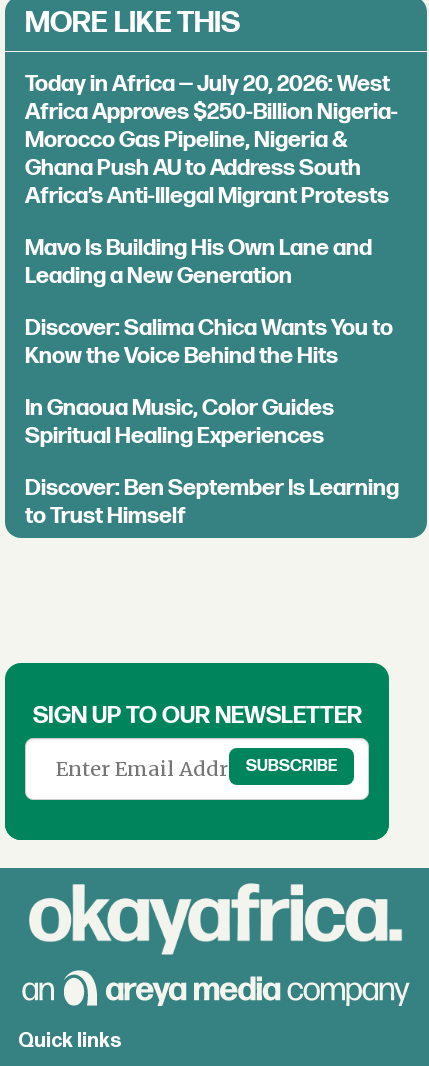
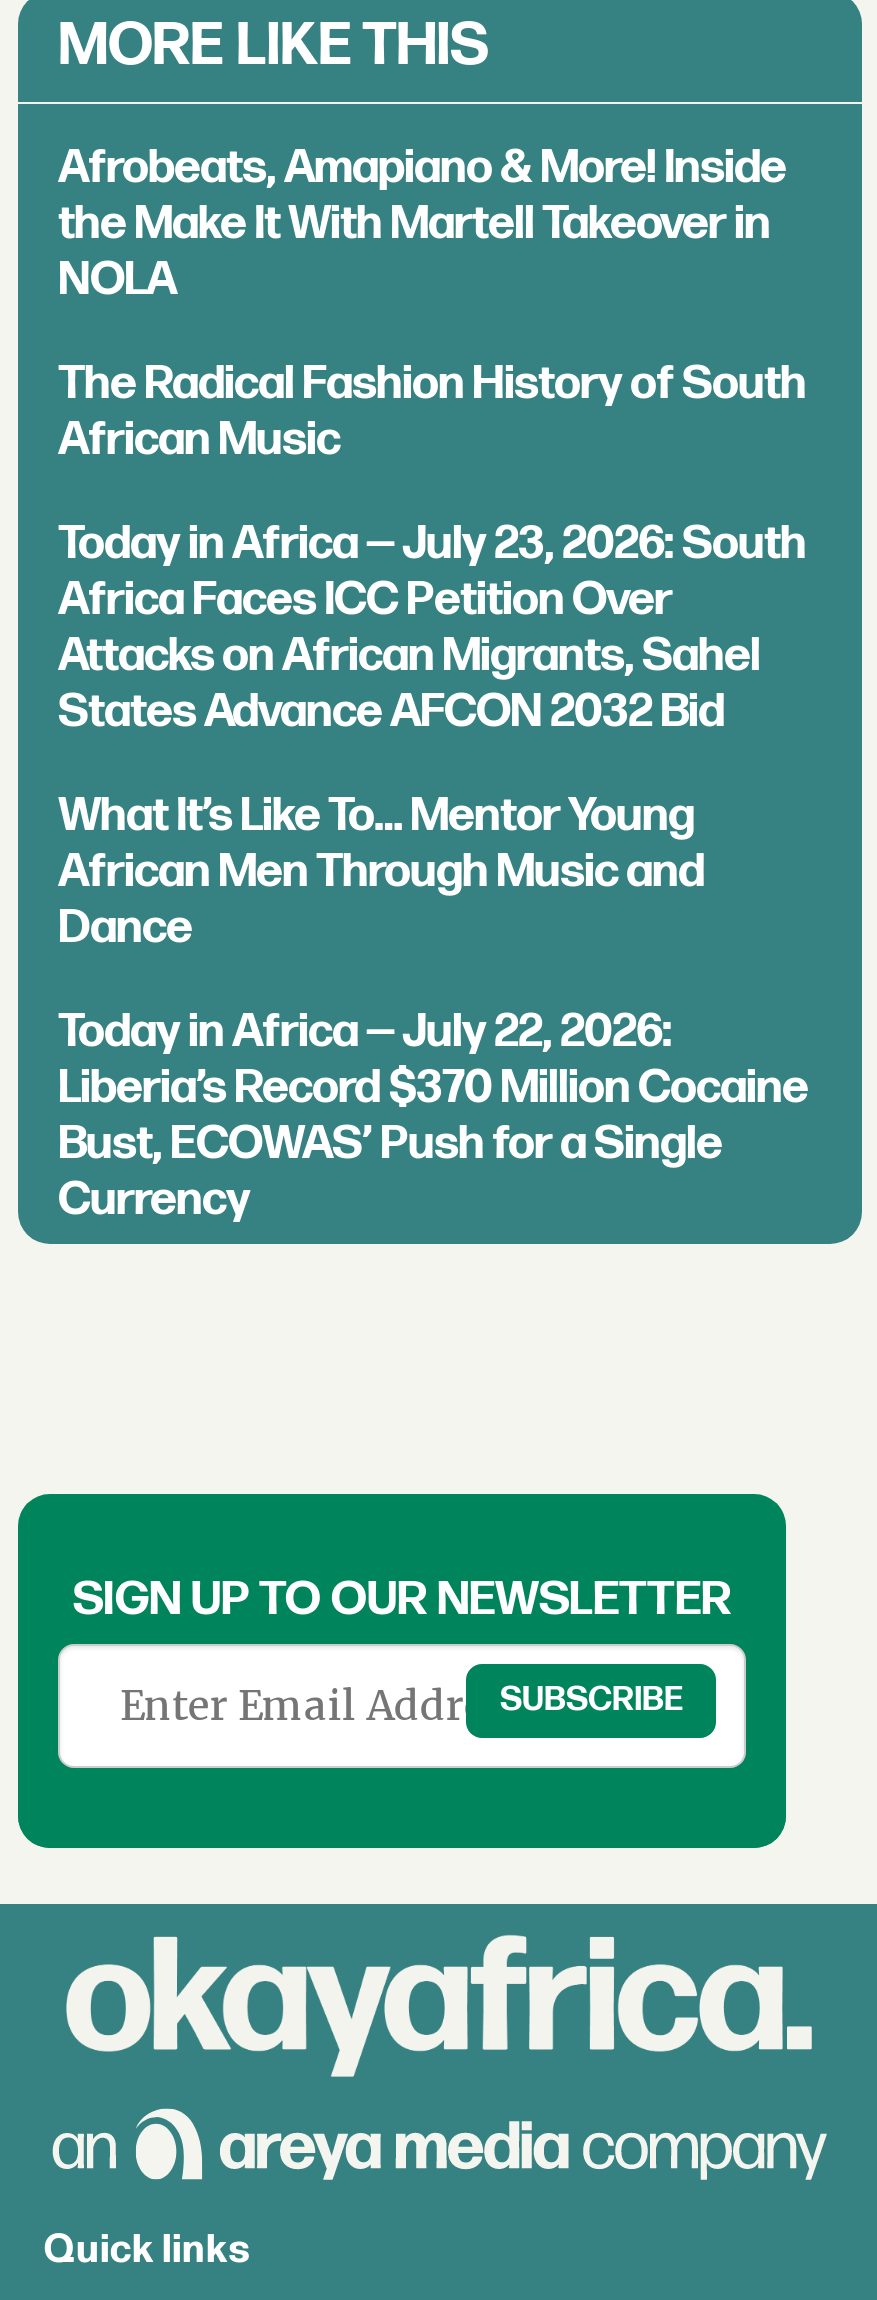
[25,70,398,210] Today in Africa — July 20, 2026: West | Africa Approves $250-Billion Nigeria- | Morocco Gas Pipeline, Nigeria & | Ghana Push AU to Address South | Africa’s Anti-Illegal Migrant Protests -> [58,140,786,308] Afrobeats, Amapiano & More! Inside | the Make It With Martell Takeover in | NOLA
[25,234,372,290] Mavo Is Building His Own Lane and | Leading a New Generation -> [58,356,806,468] The Radical Fashion History of South | African Music
[25,314,393,370] Discover: Salima Chica Wants You to | Know the Voice Behind the Hits -> [58,516,806,740] Today in Africa — July 23, 2026: South | Africa Faces ICC Petition Over | Attacks on African Migrants, Sahel | States Advance AFCON 2032 Bid
[25,394,334,450] In Gnaoua Music, Color Guides | Spiritual Healing Experiences -> [58,788,704,956] What It’s Like To… Mentor Young | African Men Through Music and | Dance
[25,474,399,530] Discover: Ben September Is Learning | to Trust Himself -> [58,1004,808,1228] Today in Africa — July 22, 2026: | Liberia’s Record $370 Million Cocaine | Bust, ECOWAS’ Push for a Single | Currency

